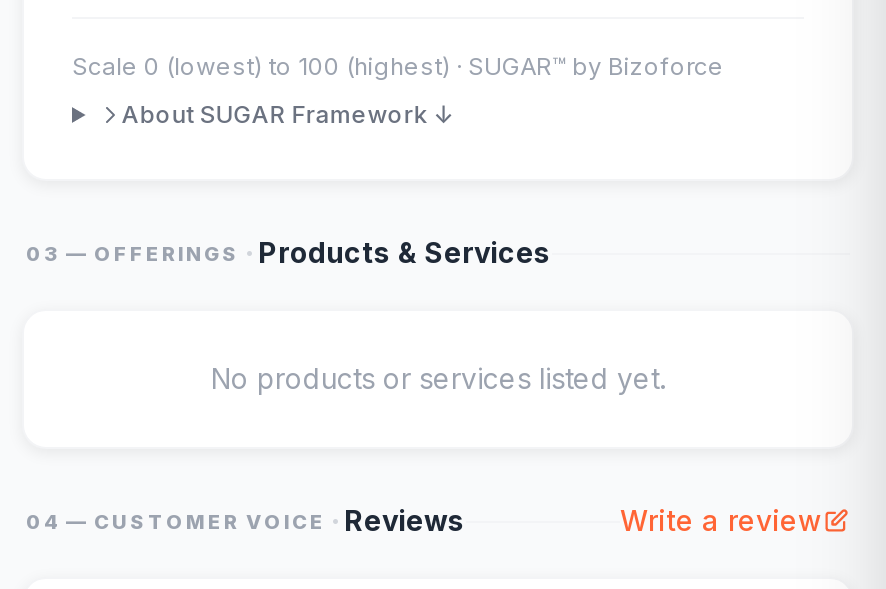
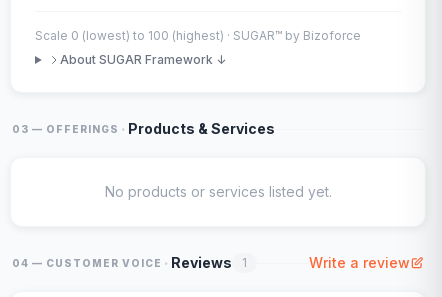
none -> [242,255,247,270] 1

